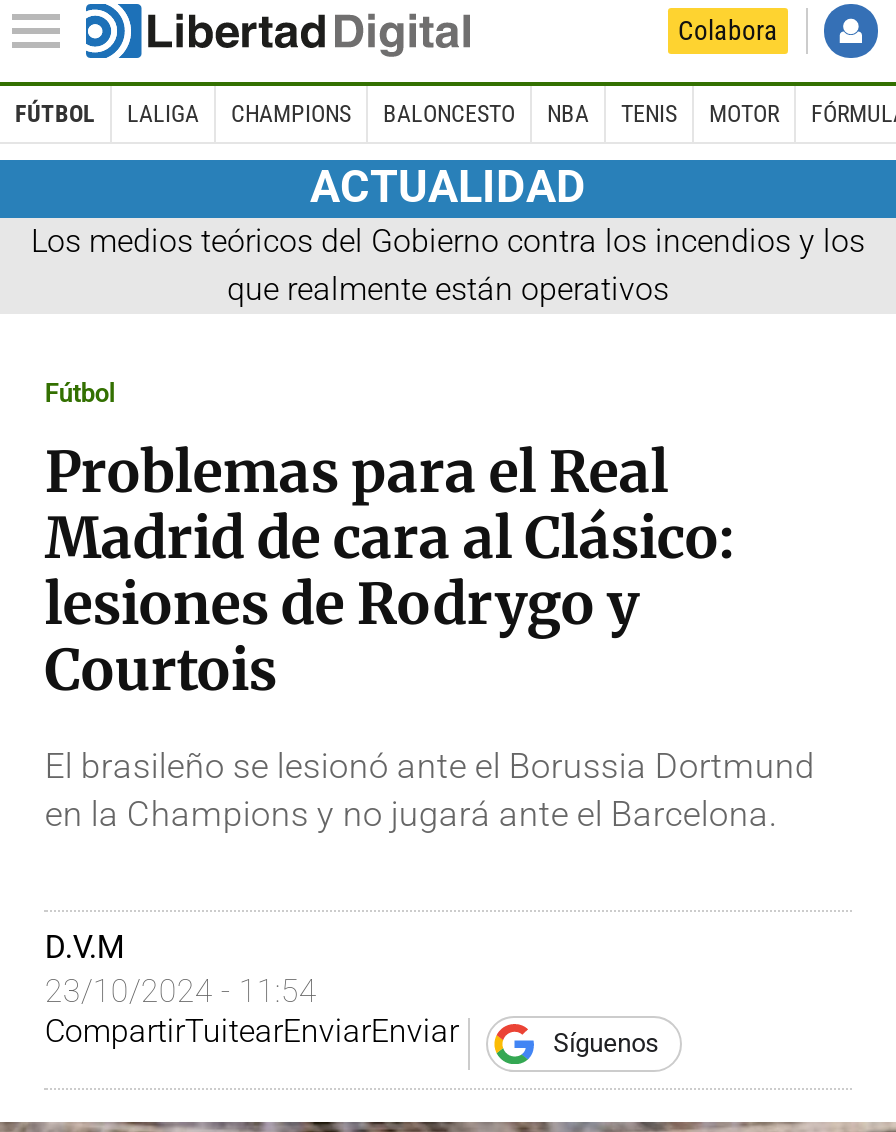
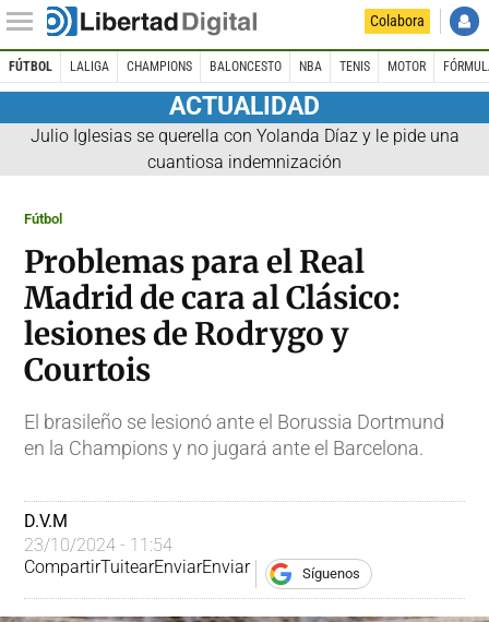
[31,221,865,307] Los medios teóricos del Gobierno contra los incendios y los | que realmente están operativos -> [30,125,459,172] Julio Iglesias se querella con Yolanda Díaz y le pide una | cuantiosa indemnización

